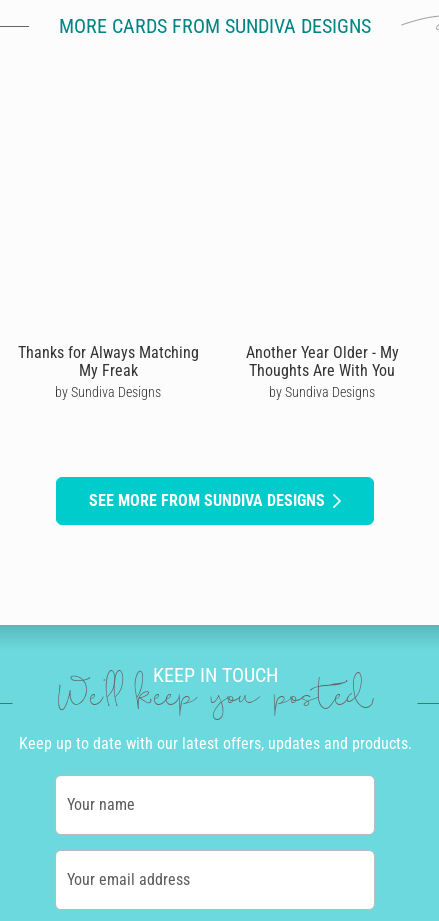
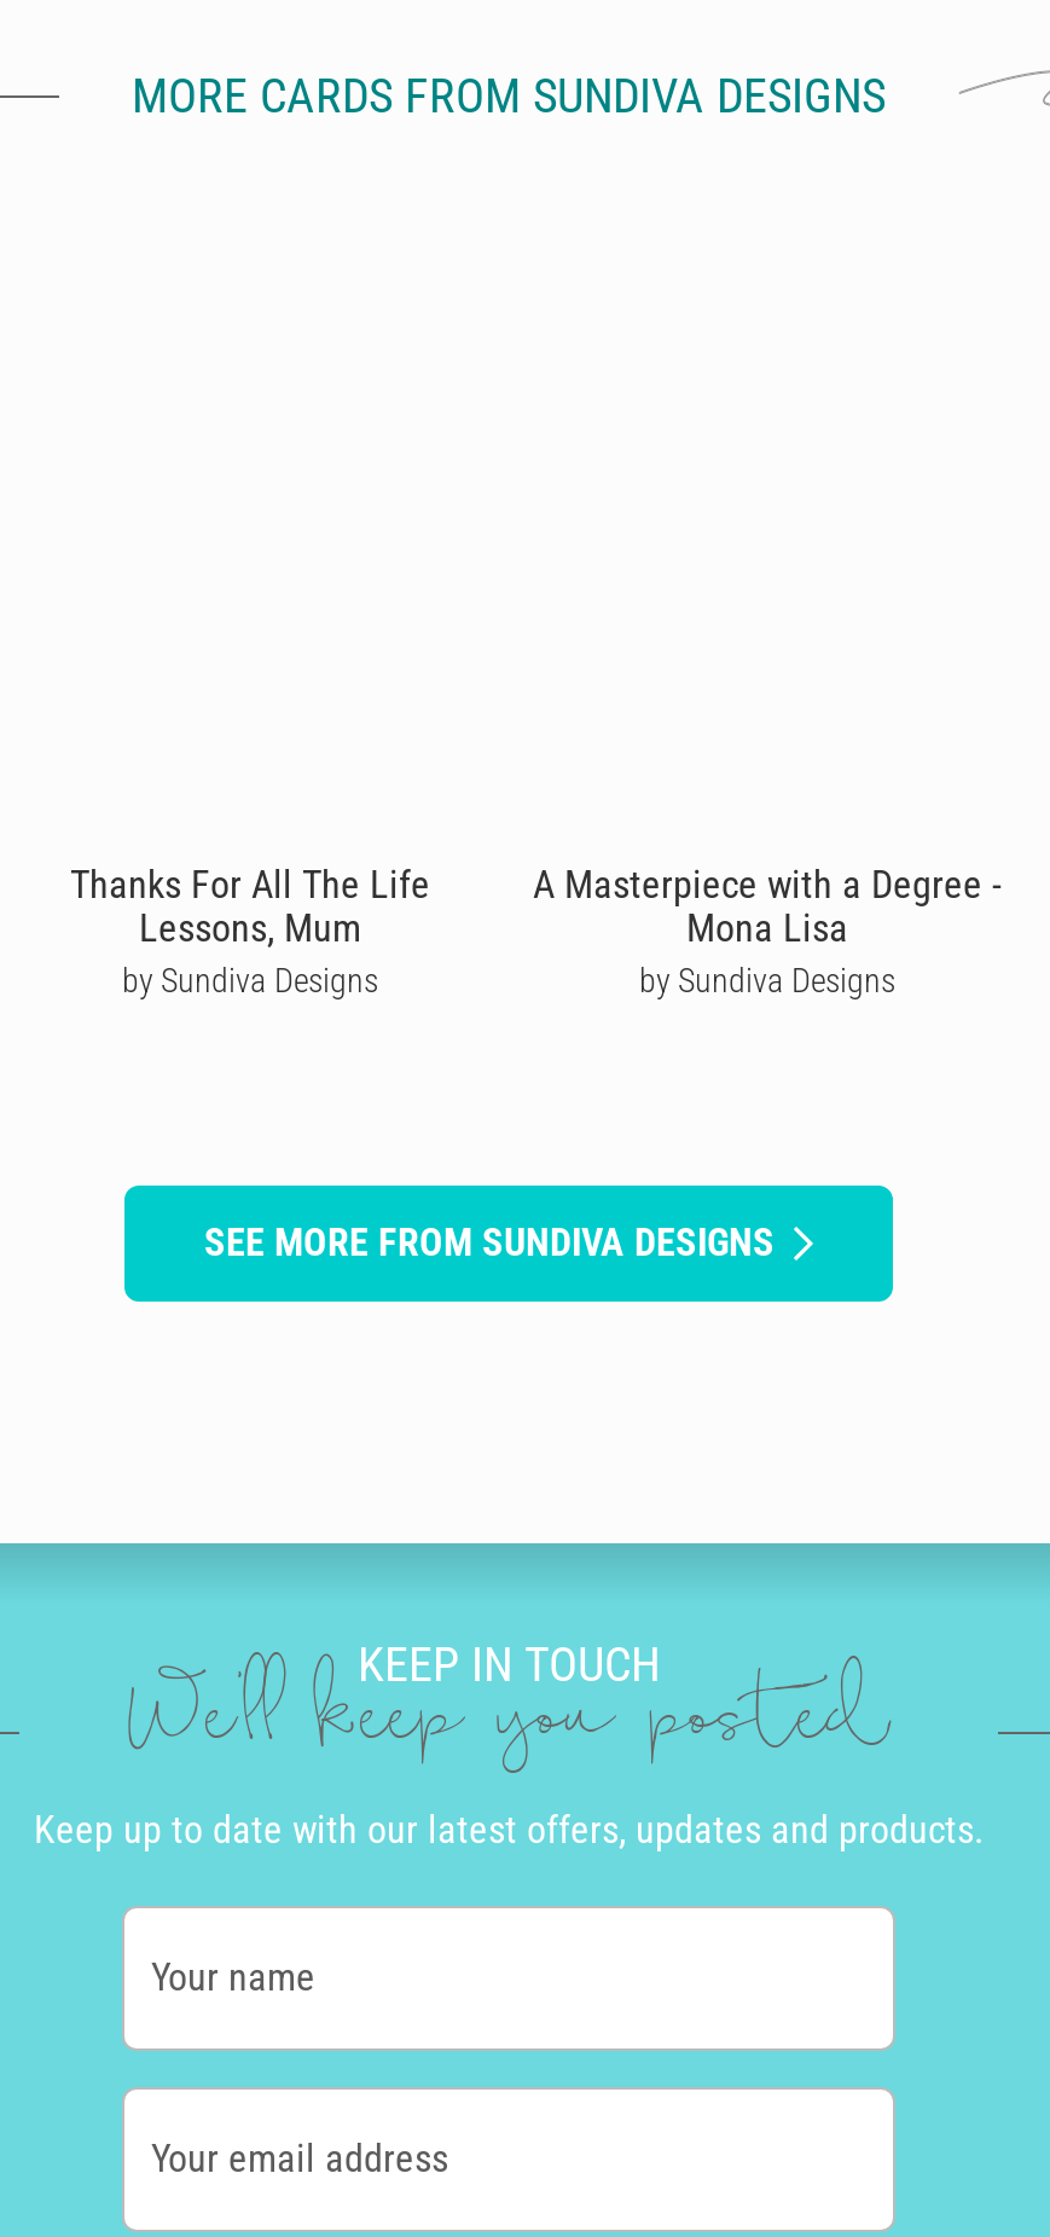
[17,343,198,380] Thanks for Always Matching | My Freak -> [70,862,430,951] Thanks For All The Life | Lessons, Mum
[245,343,398,380] Another Year Older - My | Thoughts Are With You -> [533,862,1002,951] A Masterpiece with a Degree - | Mona Lisa

